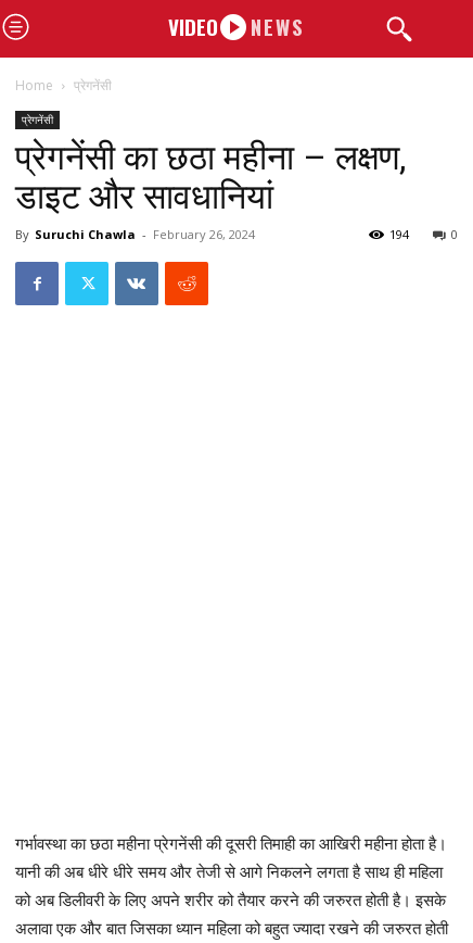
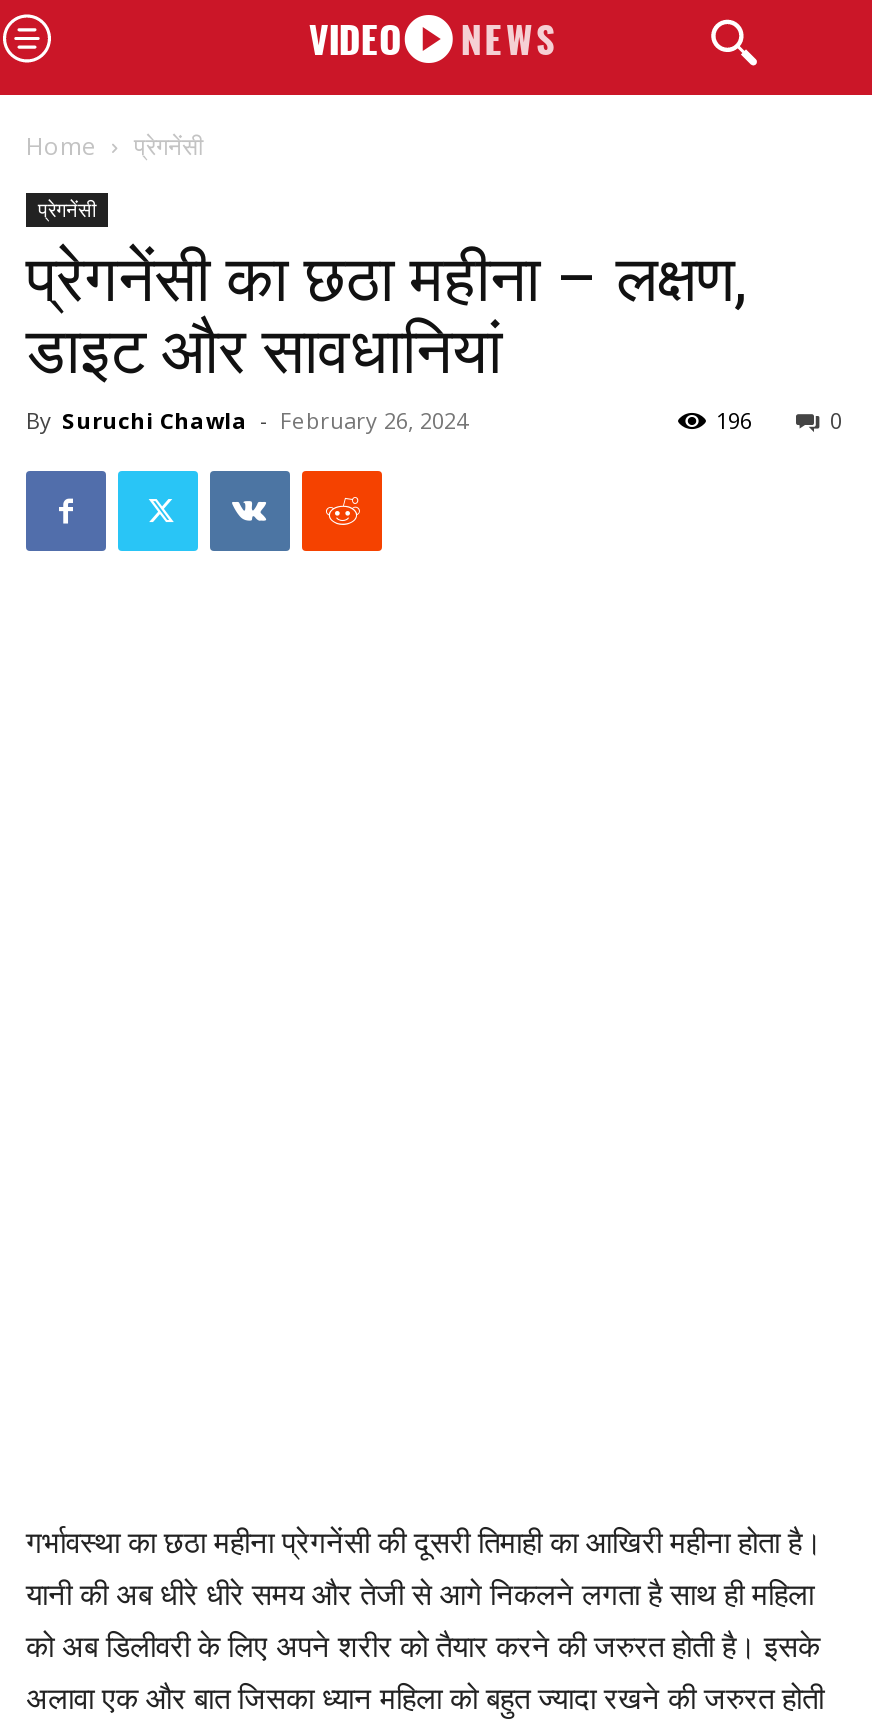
[389,226,409,242] 194 -> [716,405,752,435] 196

